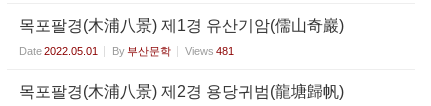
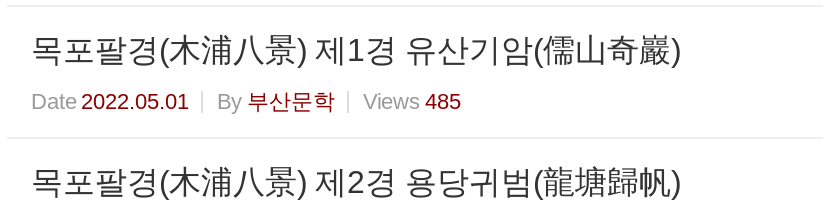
[19,45,234,57] Date 2022.05.01 By 부산문학 Views 481 -> [31,89,461,113] Date 2022.05.01 By 부산문학 Views 485

